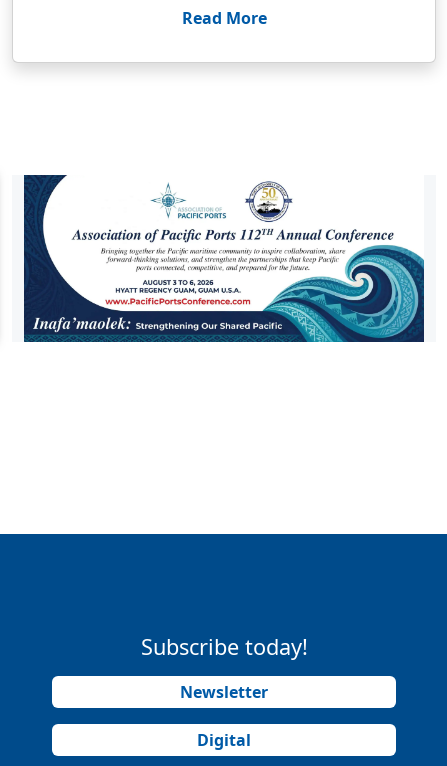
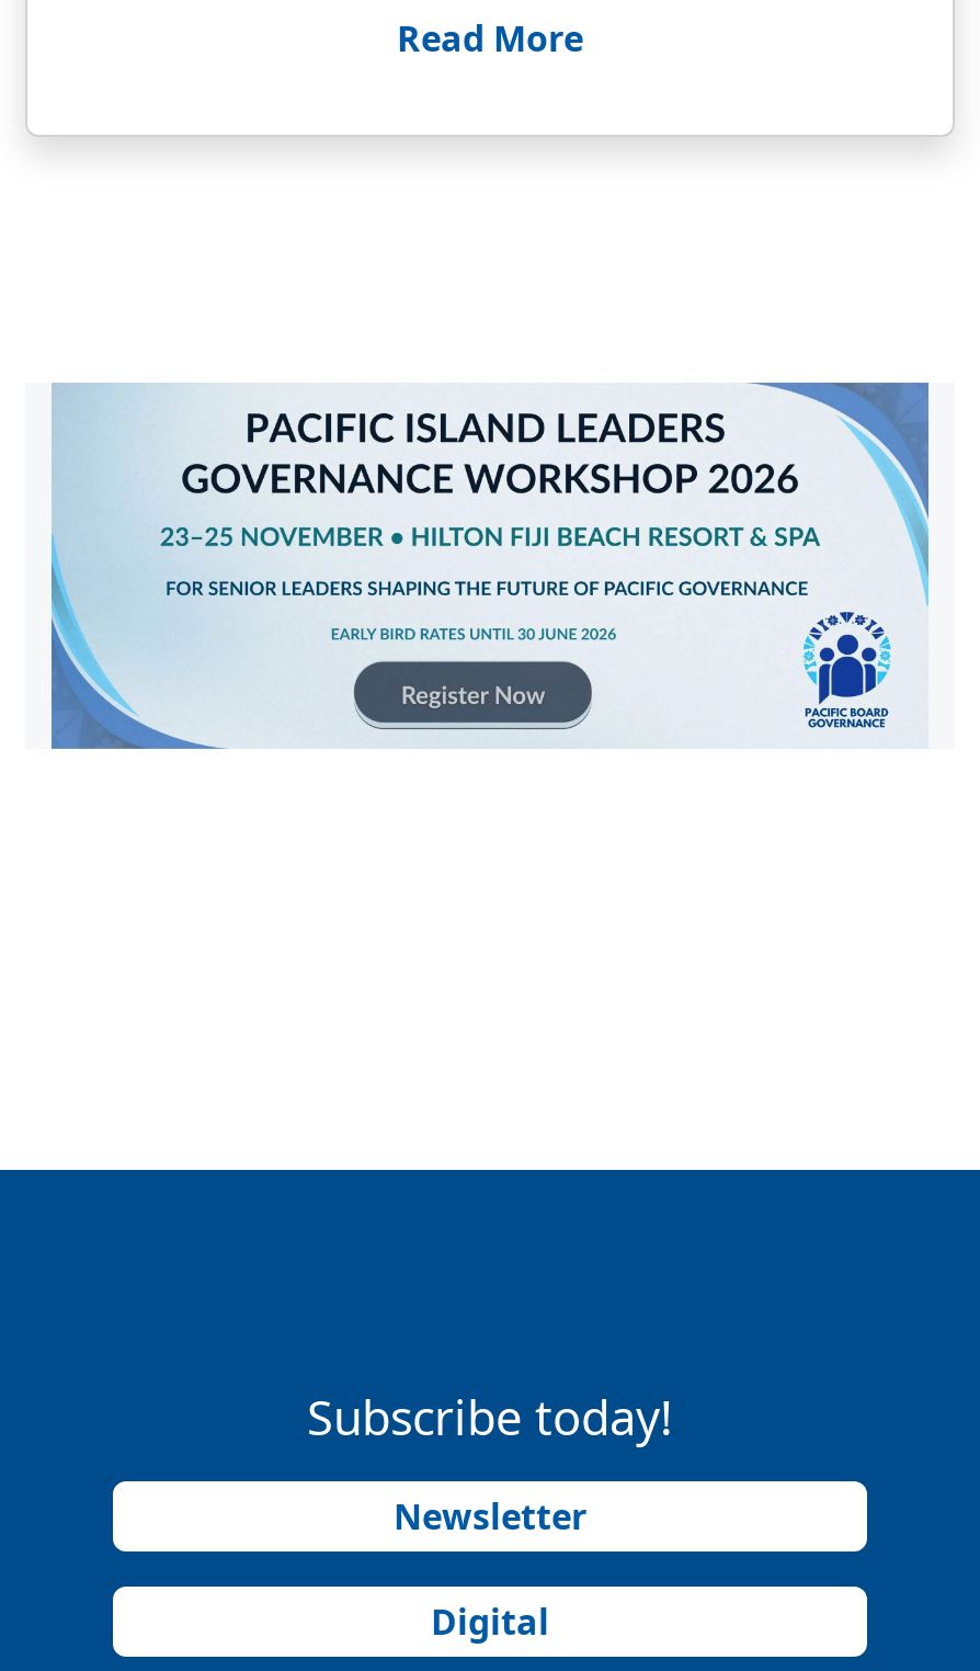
[23,174,425,343] [image] -> [49,380,931,751] [image]

